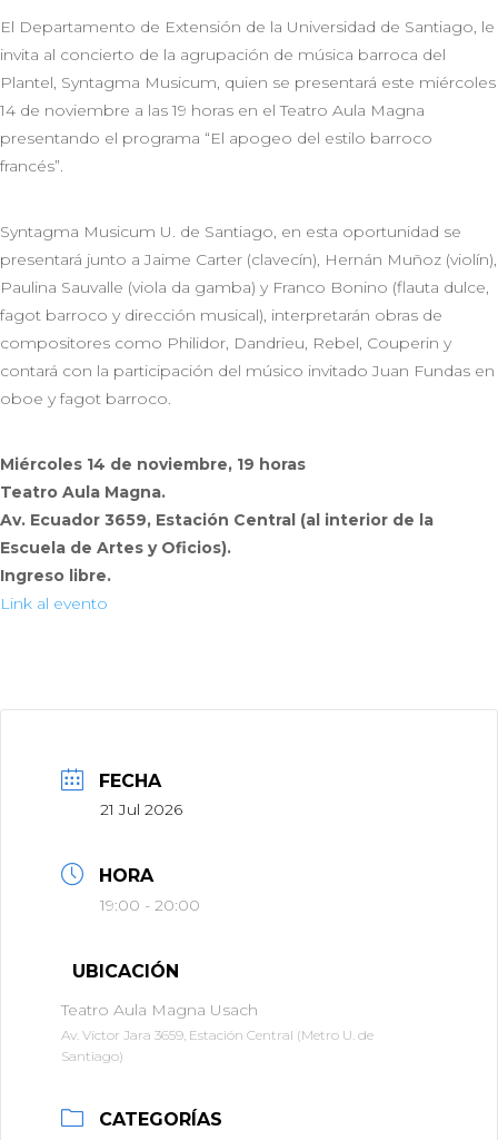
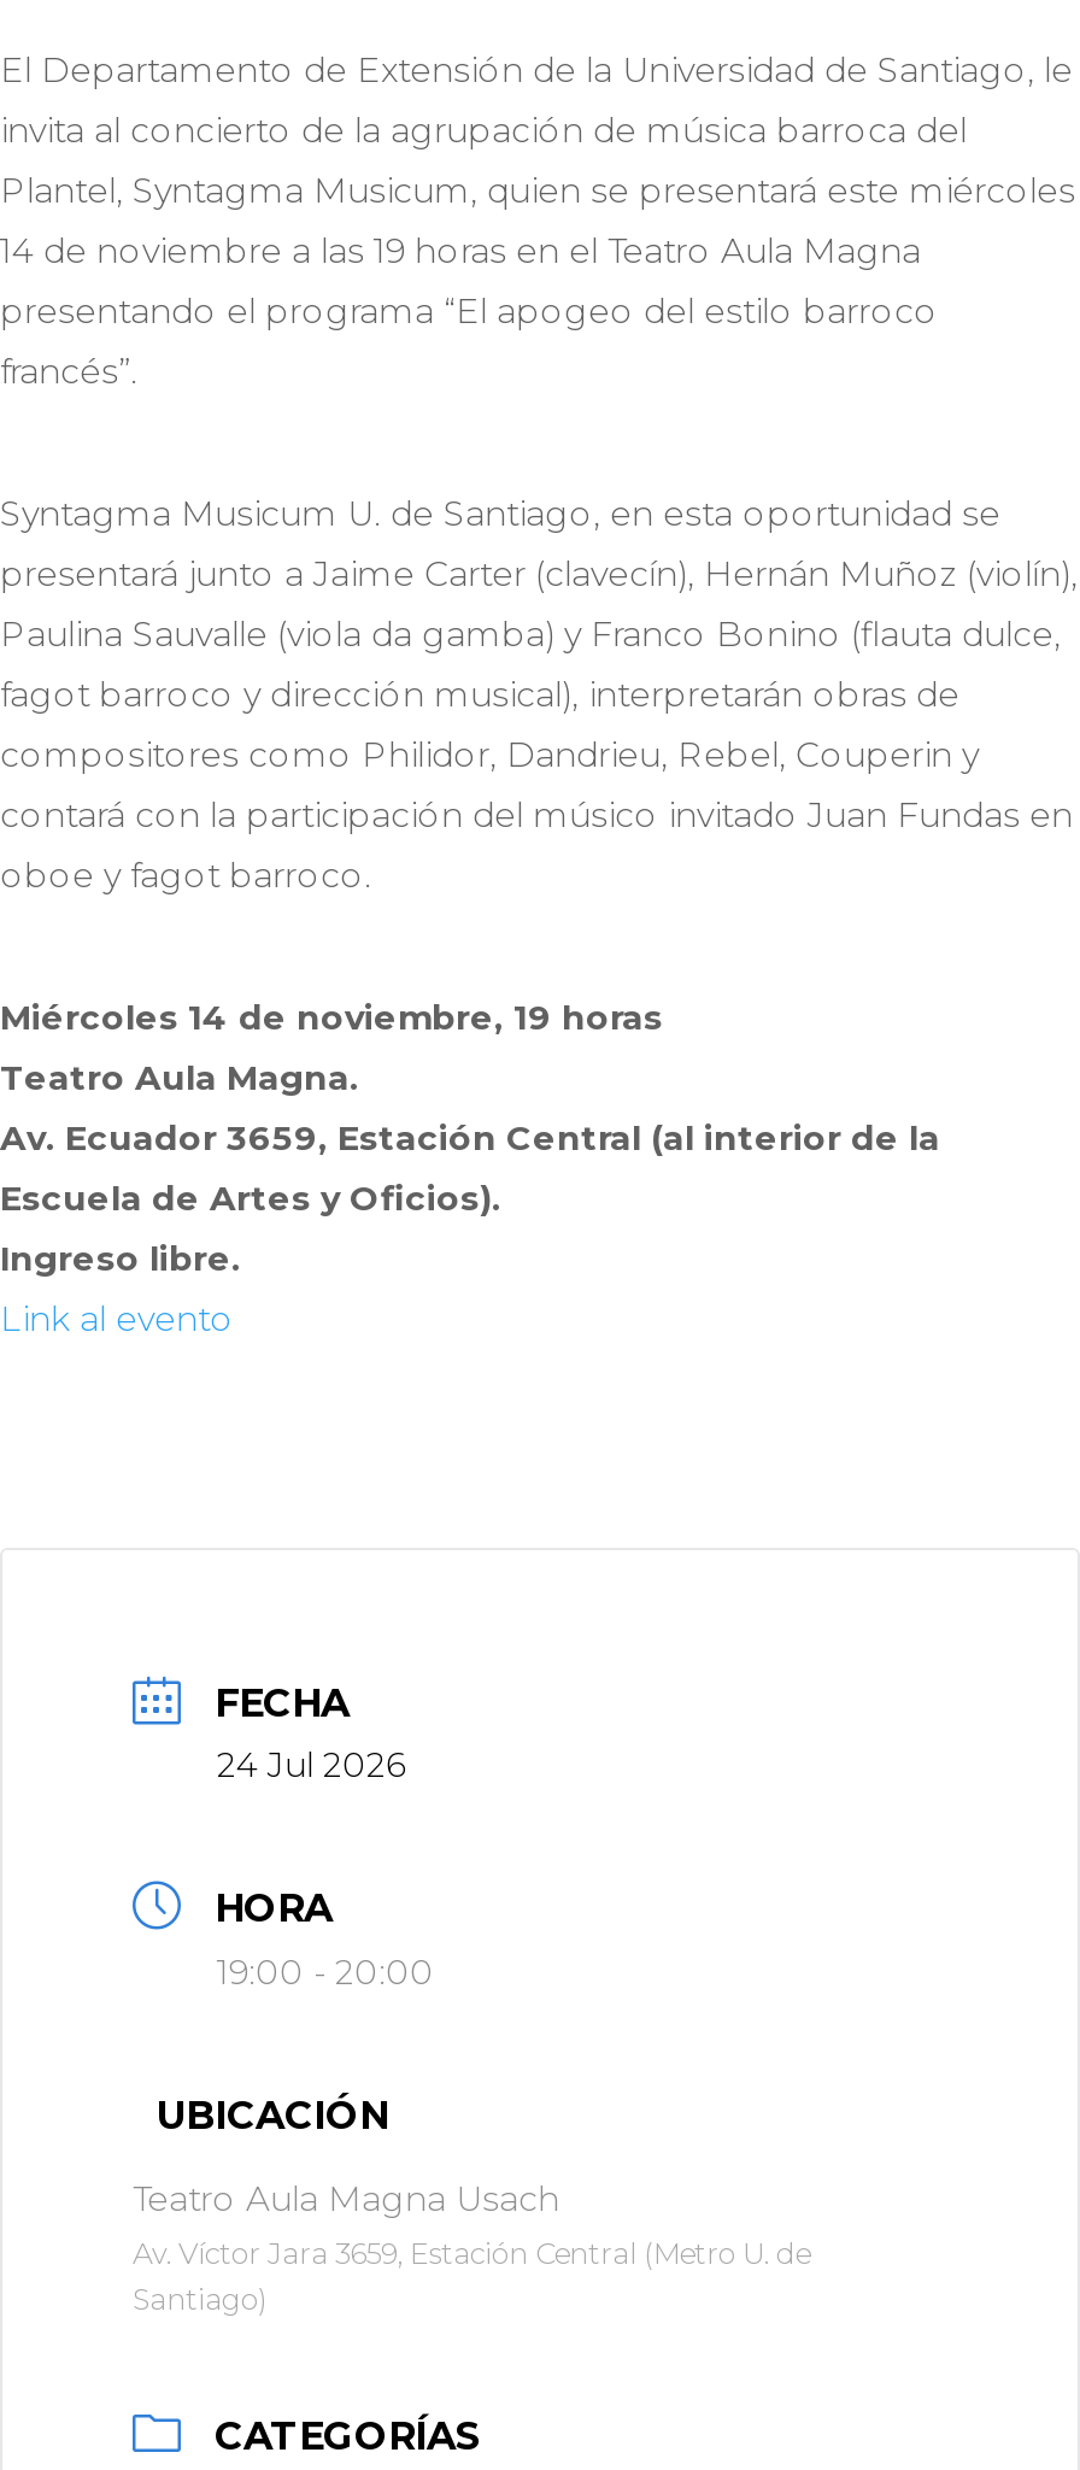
[100,799,182,819] 21 Jul 2026 -> [217,1742,405,1785] 24 Jul 2026

